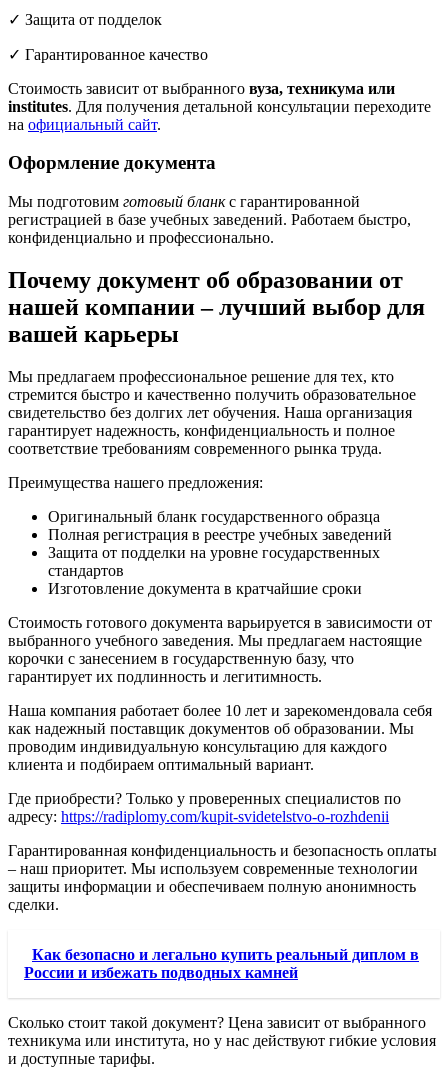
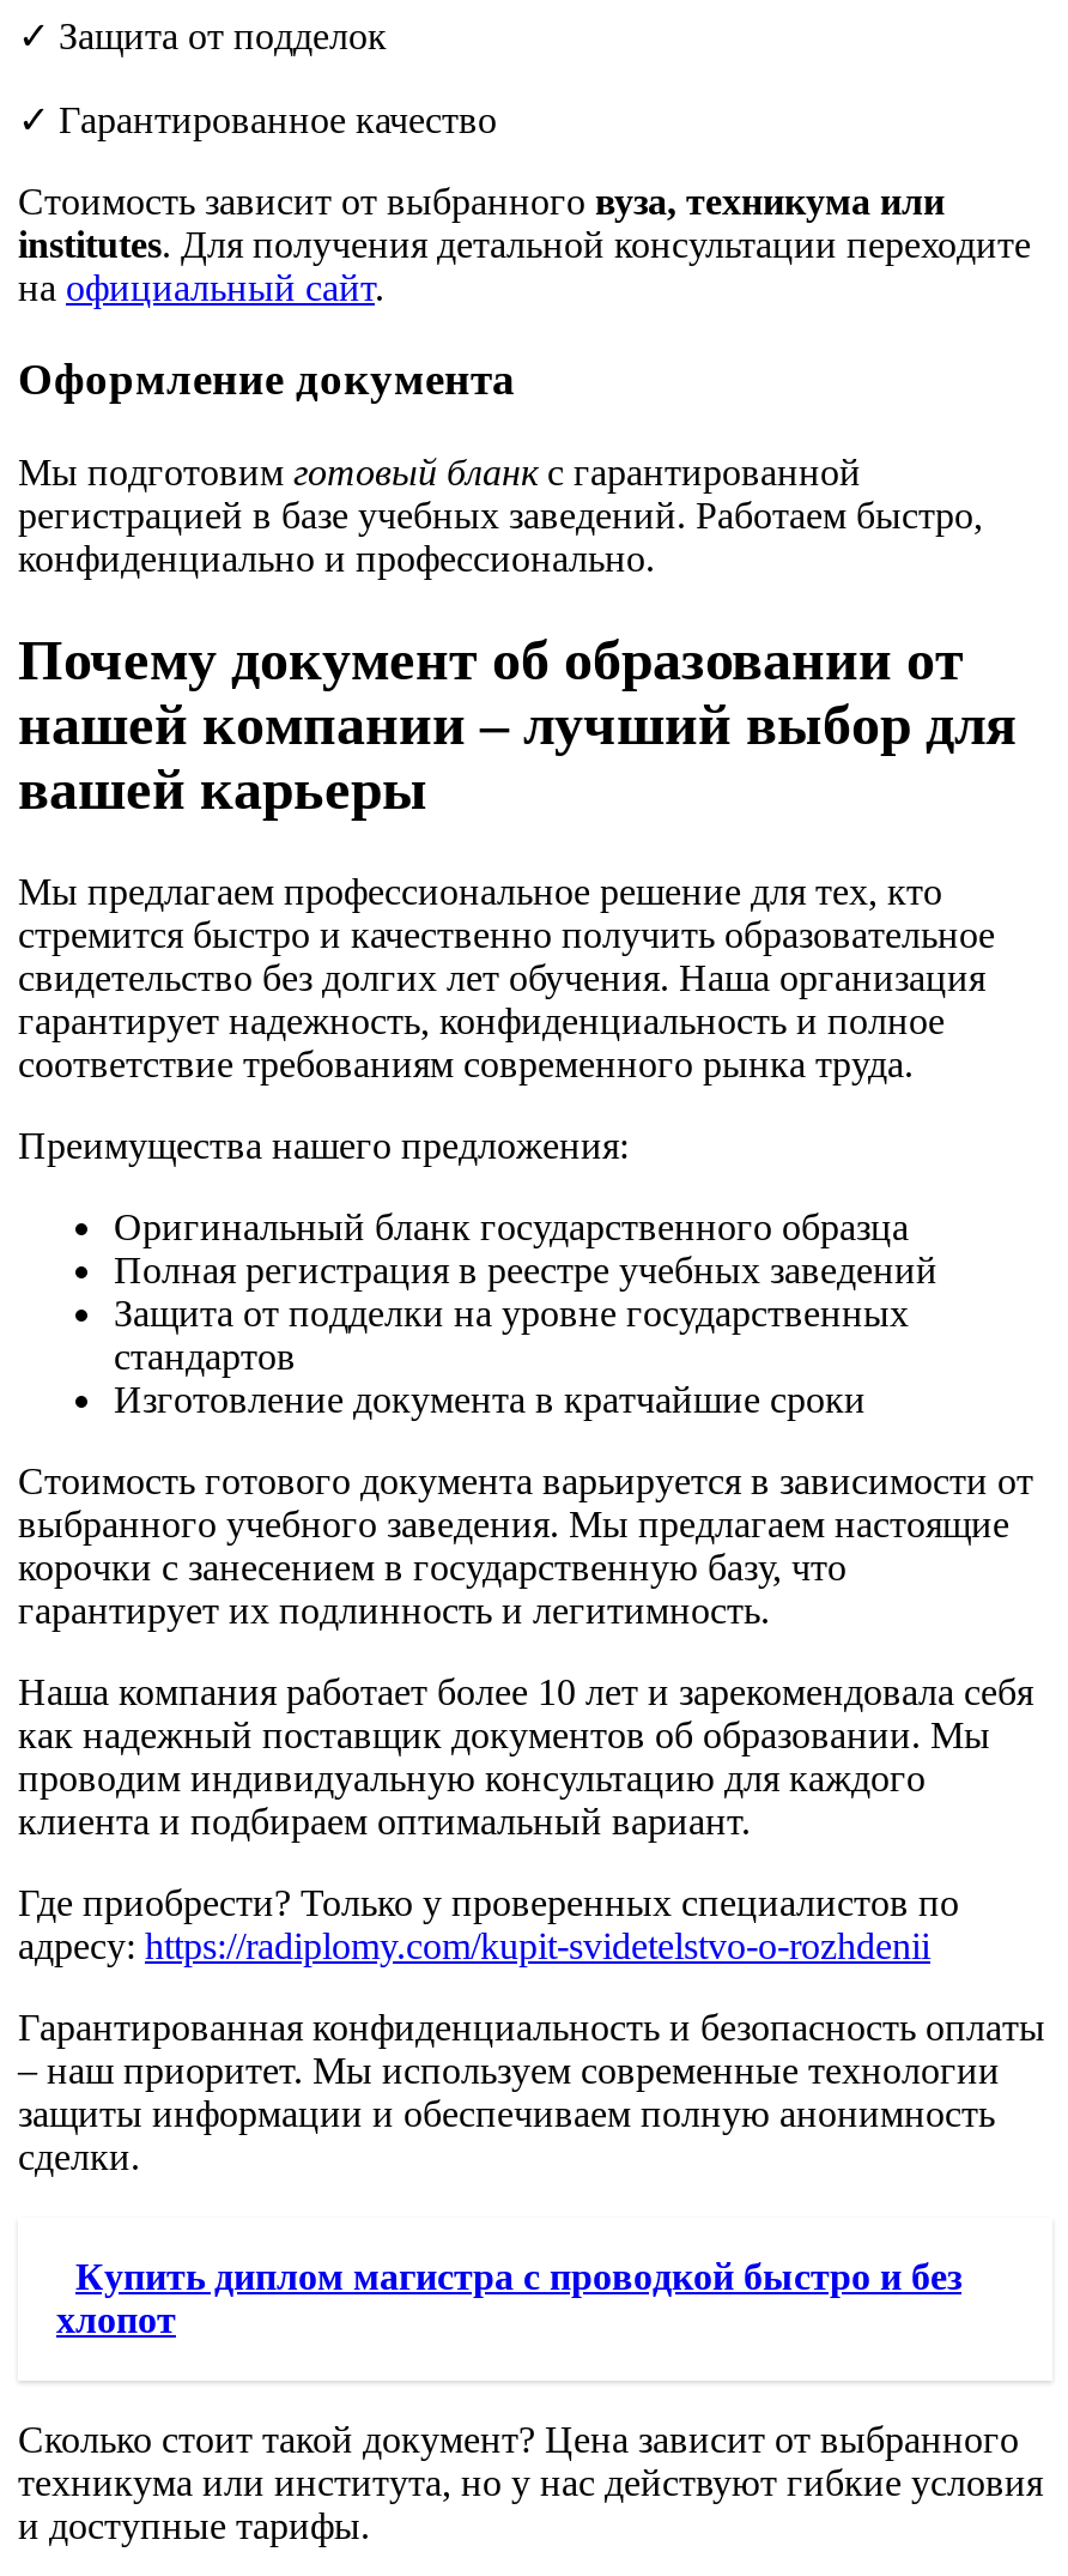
[24,946,419,981] Как безопасно и легально купить реальный диплом в | России и избежать подводных камней -> [56,2256,961,2340] Купить диплом магистра с проводкой быстро и без | хлопот

